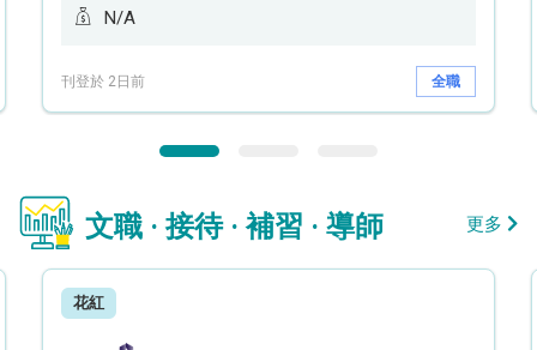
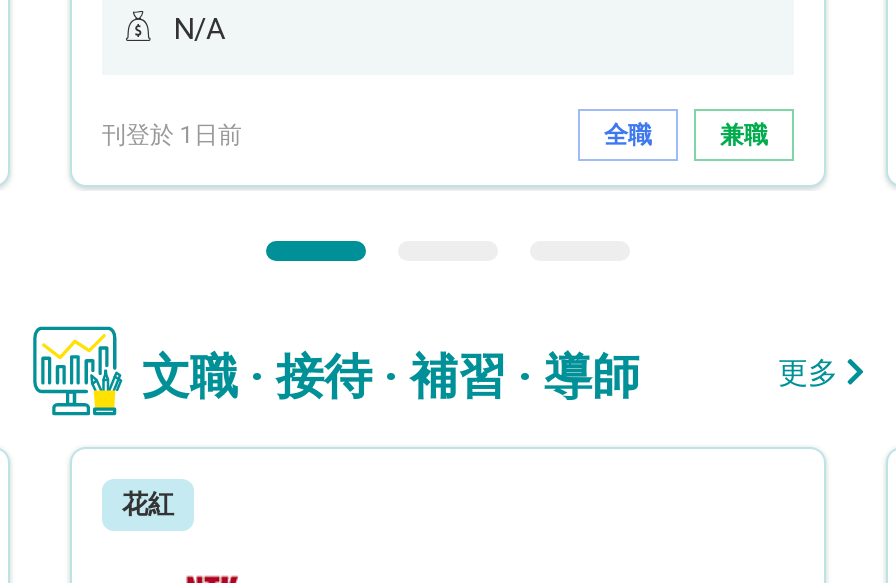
[61,73,145,89] 刊登於 2日前 -> [102,120,242,148] 刊登於 1日前
none -> [720,120,768,148] 兼職

